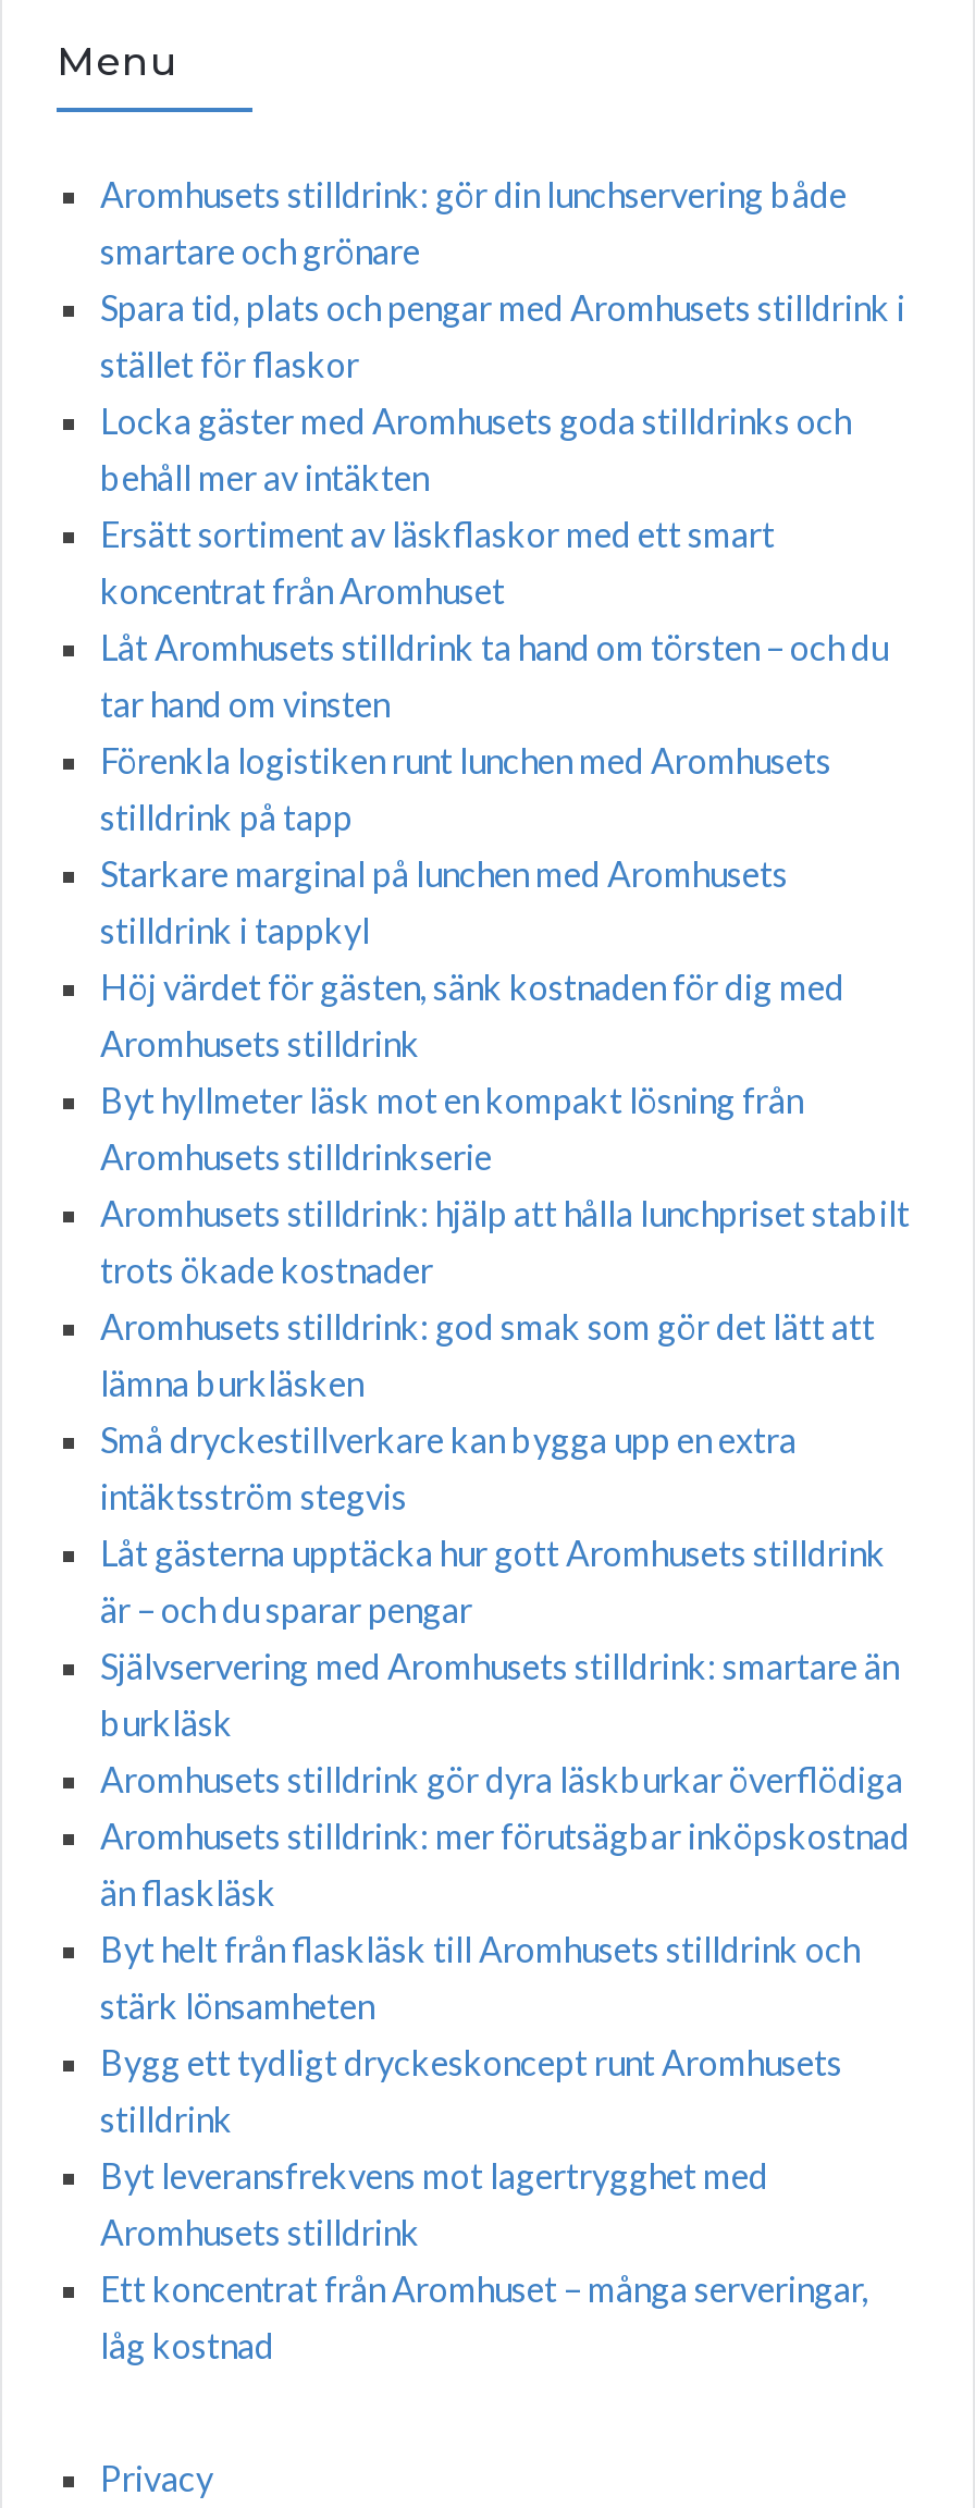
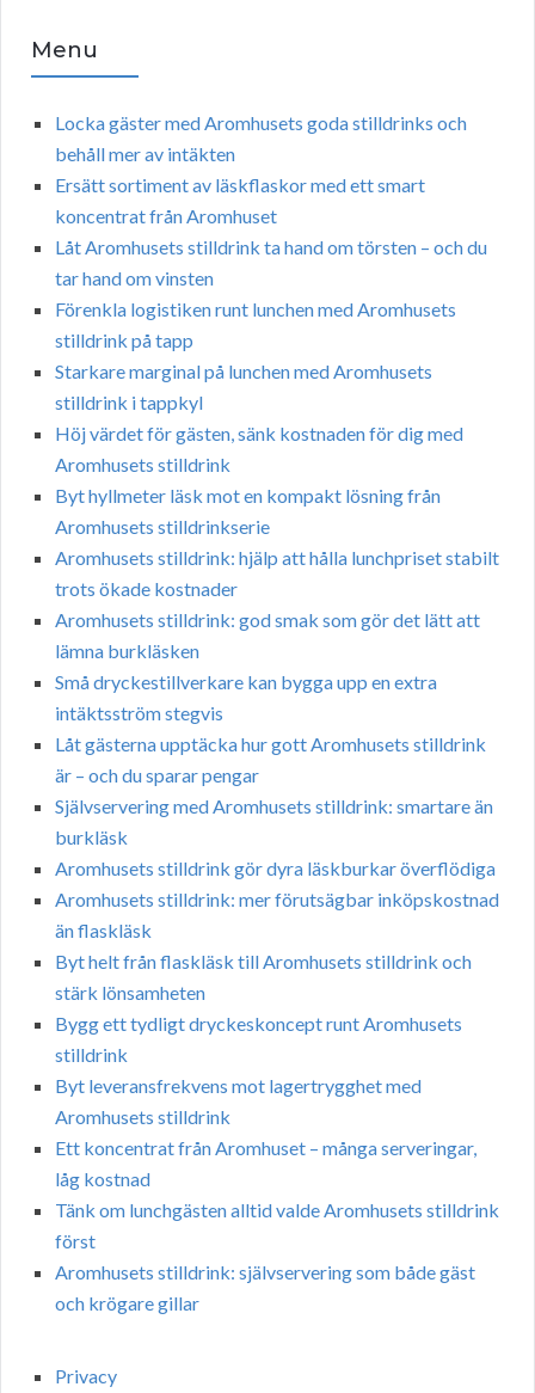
[100,173,905,384] Aromhusets stilldrink: gör din lunchservering både | smartare och grönare | Spara tid, plats och pengar med Aromhusets stilldrink i | stället för flaskor -> none
moved [100,399,910,2365] -> [55,111,499,1190]: Locka gäster med Aromhusets goda stilldrinks och | behåll mer av intäkten | Ersätt sortiment av läskflaskor med ett smart | ... | Ett koncentrat från Aromhuset – många serveringar, | låg kostnad
none -> [55,1198,499,1314] Tänk om lunchgästen alltid valde Aromhusets stilldrink | först | Aromhusets stilldrink: självservering som både gäst | och krögare gillar

